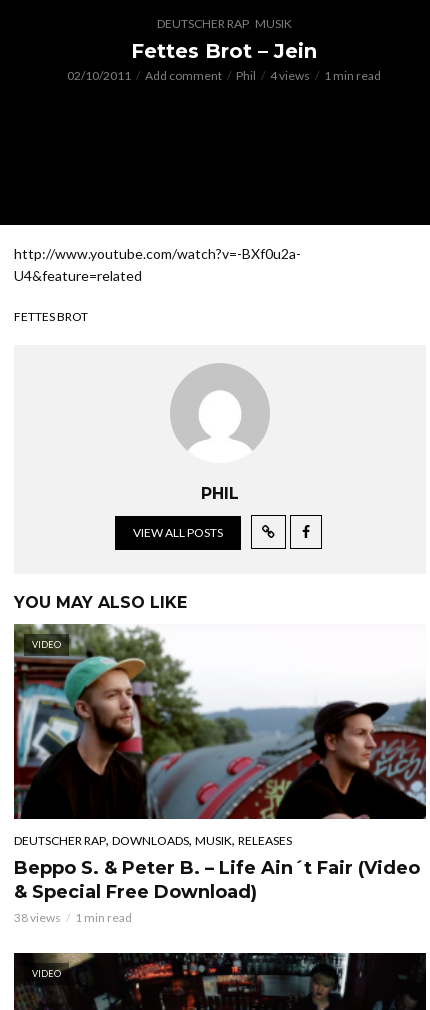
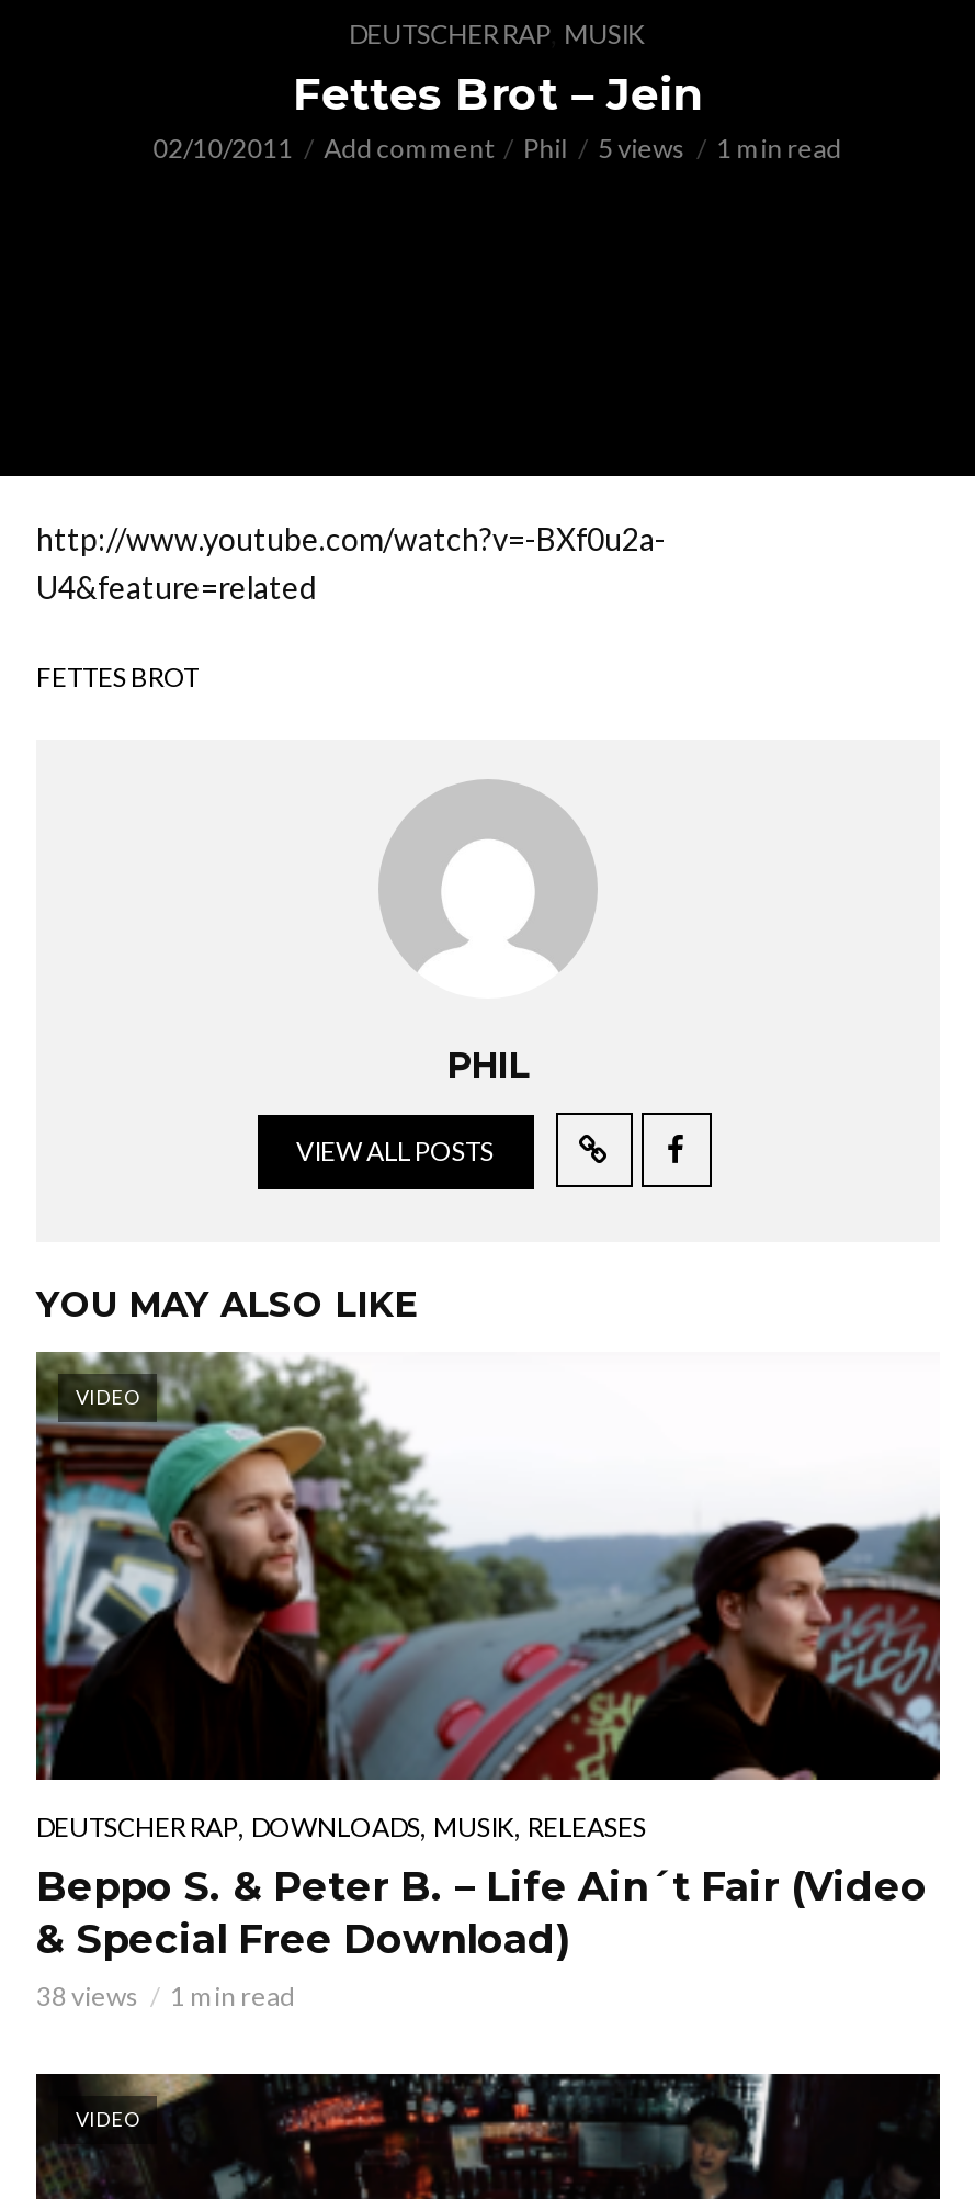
[67,68,381,83] 02/10/2011 Add comment Phil 4 views 1 min read -> [153,132,841,165] 02/10/2011 Add comment Phil 5 views 1 min read

